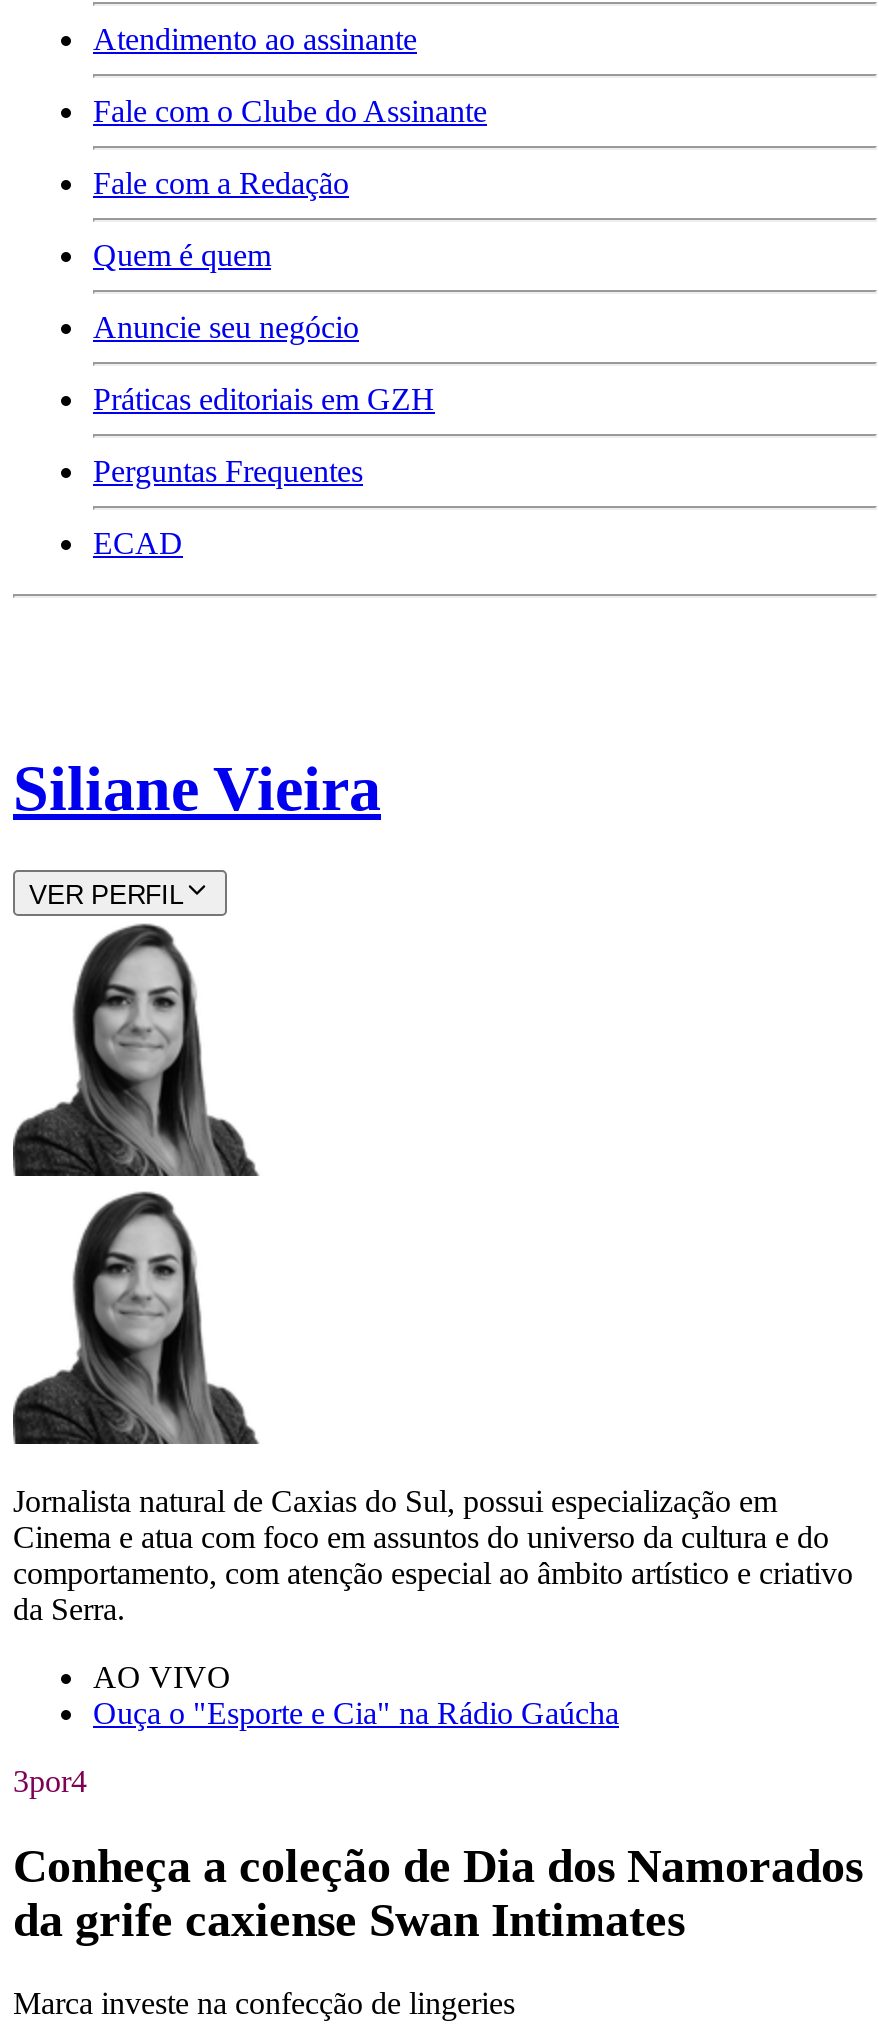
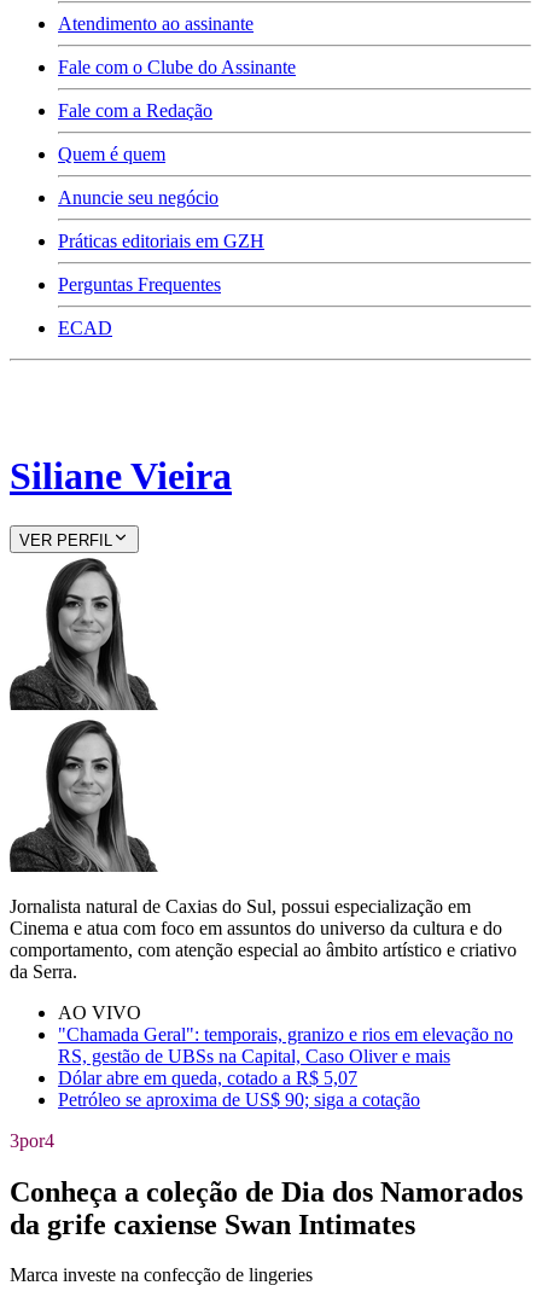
[93,1695,619,1729] Ouça o "Esporte e Cia" na Rádio Gaúcha -> [58,1024,513,1109] "Chamada Geral": temporais, granizo e rios em elevação no | RS, gestão de UBSs na Capital, Caso Oliver e mais | Dólar abre em queda, cotado a R$ 5,07 | Petróleo se aproxima de US$ 90; siga a cotação

